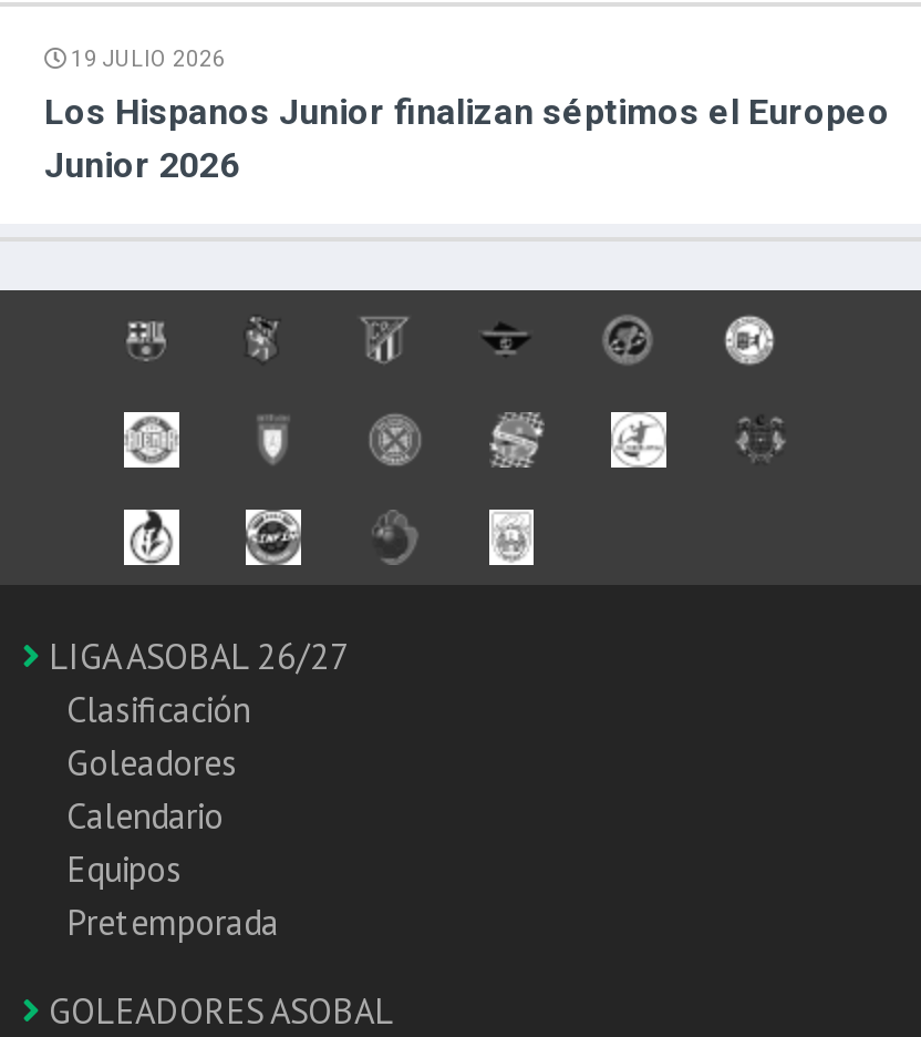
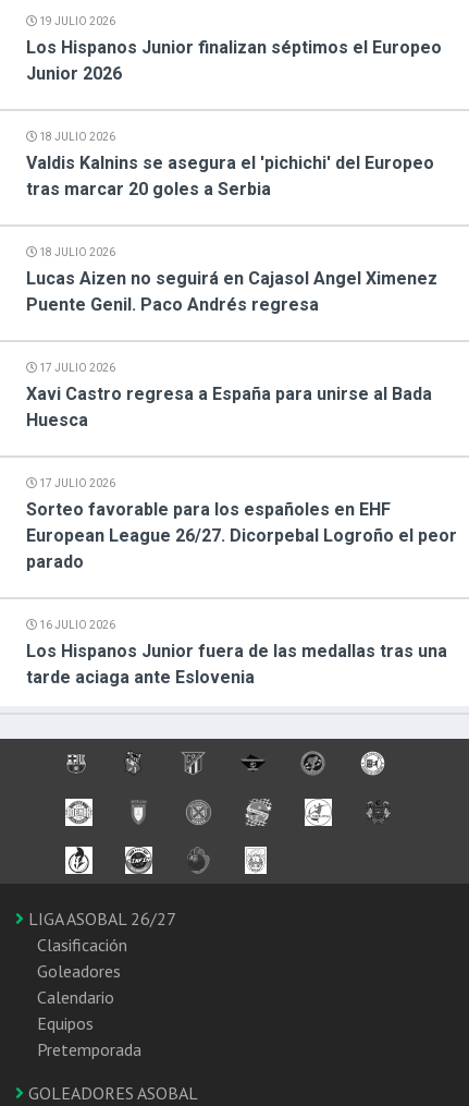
none -> [26,130,457,687] 18 JULIO 2026 | Valdis Kalnins se asegura el 'pichichi' del Europeo | tras marcar 20 goles a Serbia | 18 JULIO 2026 | Lucas Aizen no seguirá en Cajasol Angel Ximenez | Puente Genil. Paco Andrés regresa | 17 JULIO 2026 | Xavi Castro regresa a España para unirse al Bada | Huesca | 17 JULIO 2026 | Sorteo favorable para los españoles en EHF | European League 26/27. Dicorpebal Logroño el peor | parado | 16 JULIO 2026 | Los Hispanos Junior fuera de las medallas tras una | tarde aciaga ante Eslovenia

